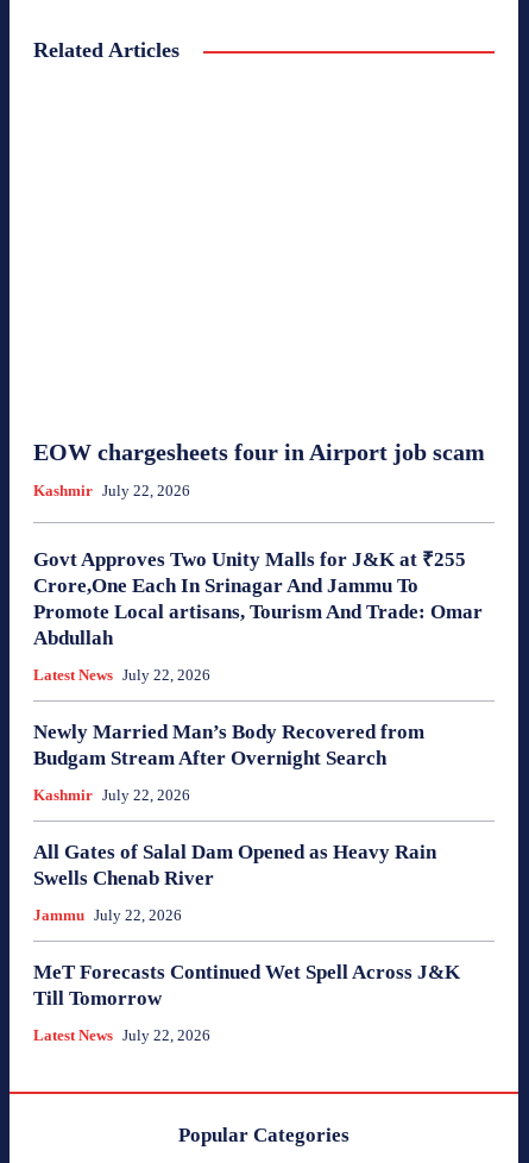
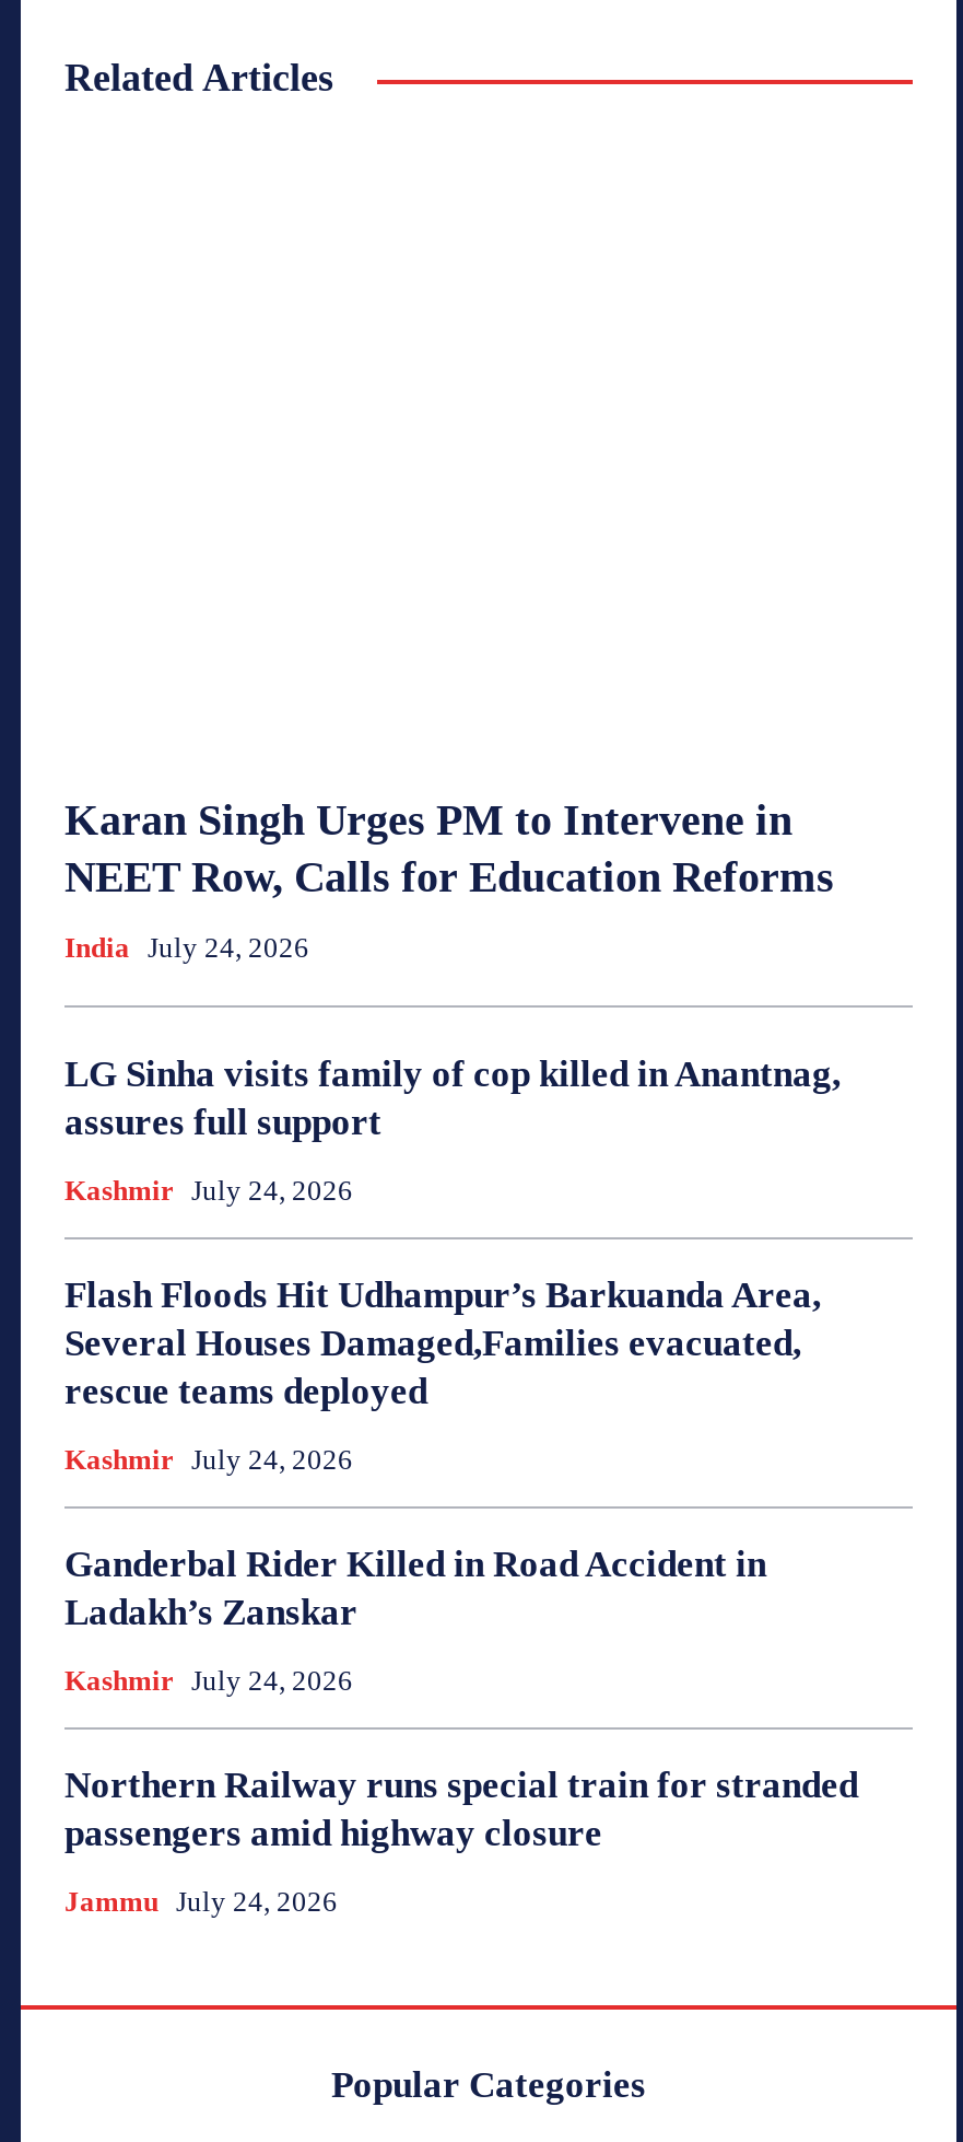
[33,439,485,465] EOW chargesheets four in Airport job scam -> [64,795,834,900] Karan Singh Urges PM to Intervene in | NEET Row, Calls for Education Reforms
[33,482,190,500] Kashmir July 22, 2026 -> [64,931,309,963] India July 24, 2026
[33,549,483,650] Govt Approves Two Unity Malls for J&K at ₹255 | Crore,One Each In Srinagar And Jammu To | Promote Local artisans, Tourism And Trade: Omar | Abdullah -> [64,1053,841,1143] LG Sinha visits family of cop killed in Anantnag, | assures full support
[33,666,210,684] Latest News July 22, 2026 -> [64,1173,353,1206] Kashmir July 24, 2026
[33,721,424,770] Newly Married Man’s Body Recovered from | Budgam Stream After Overnight Search -> [64,1274,821,1412] Flash Floods Hit Udhampur’s Barkuanda Area, | Several Houses Damaged,Families evacuated, | rescue teams deployed
[33,786,190,804] Kashmir July 22, 2026 -> [64,1443,353,1475] Kashmir July 24, 2026
[33,841,436,890] All Gates of Salal Dam Opened as Heavy Rain | Swells Chenab River -> [64,1543,766,1633] Ganderbal Rider Killed in Road Accident in | Ladakh’s Zanskar
[33,906,182,924] Jammu July 22, 2026 -> [64,1663,353,1696] Kashmir July 24, 2026
[33,961,460,1010] MeT Forecasts Continued Wet Spell Across J&K | Till Tomorrow -> [64,1764,858,1854] Northern Railway runs special train for stranded | passengers amid highway closure
[33,1027,210,1044] Latest News July 22, 2026 -> [64,1884,338,1917] Jammu July 24, 2026

